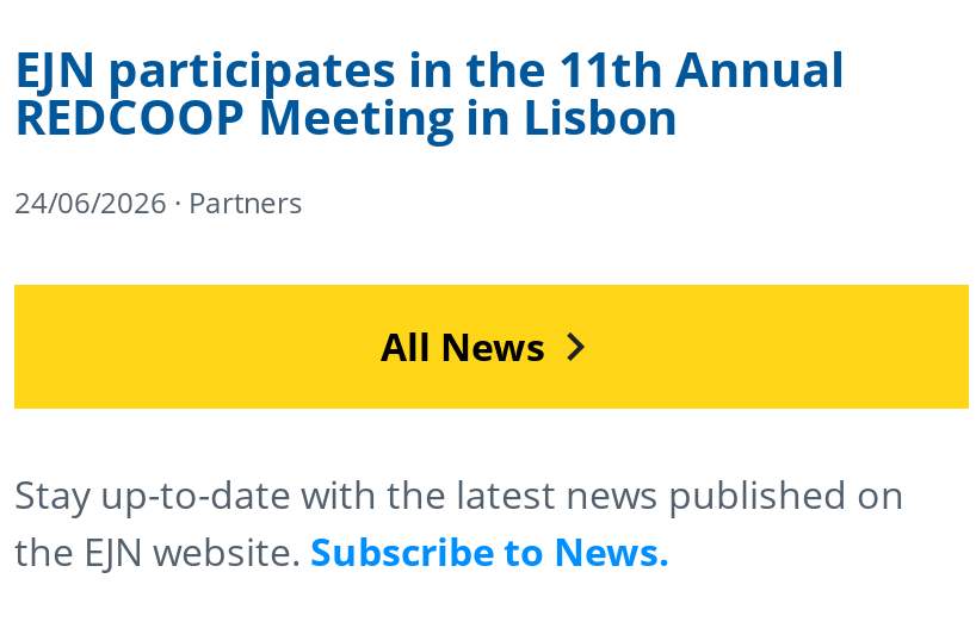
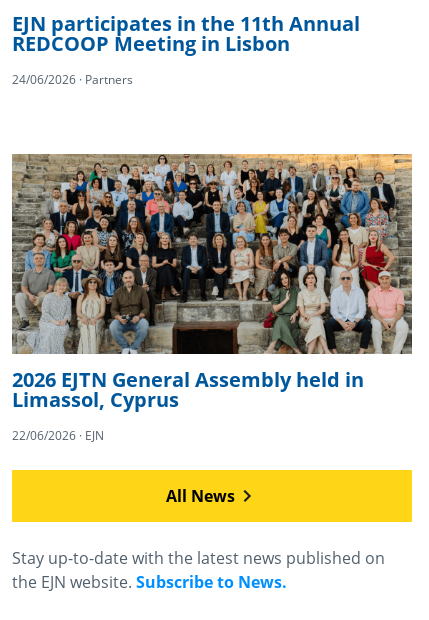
none -> [11,153,413,444] [image] | 2026 EJTN General Assembly held in | Limassol, Cyprus | 22/06/2026 · EJN

